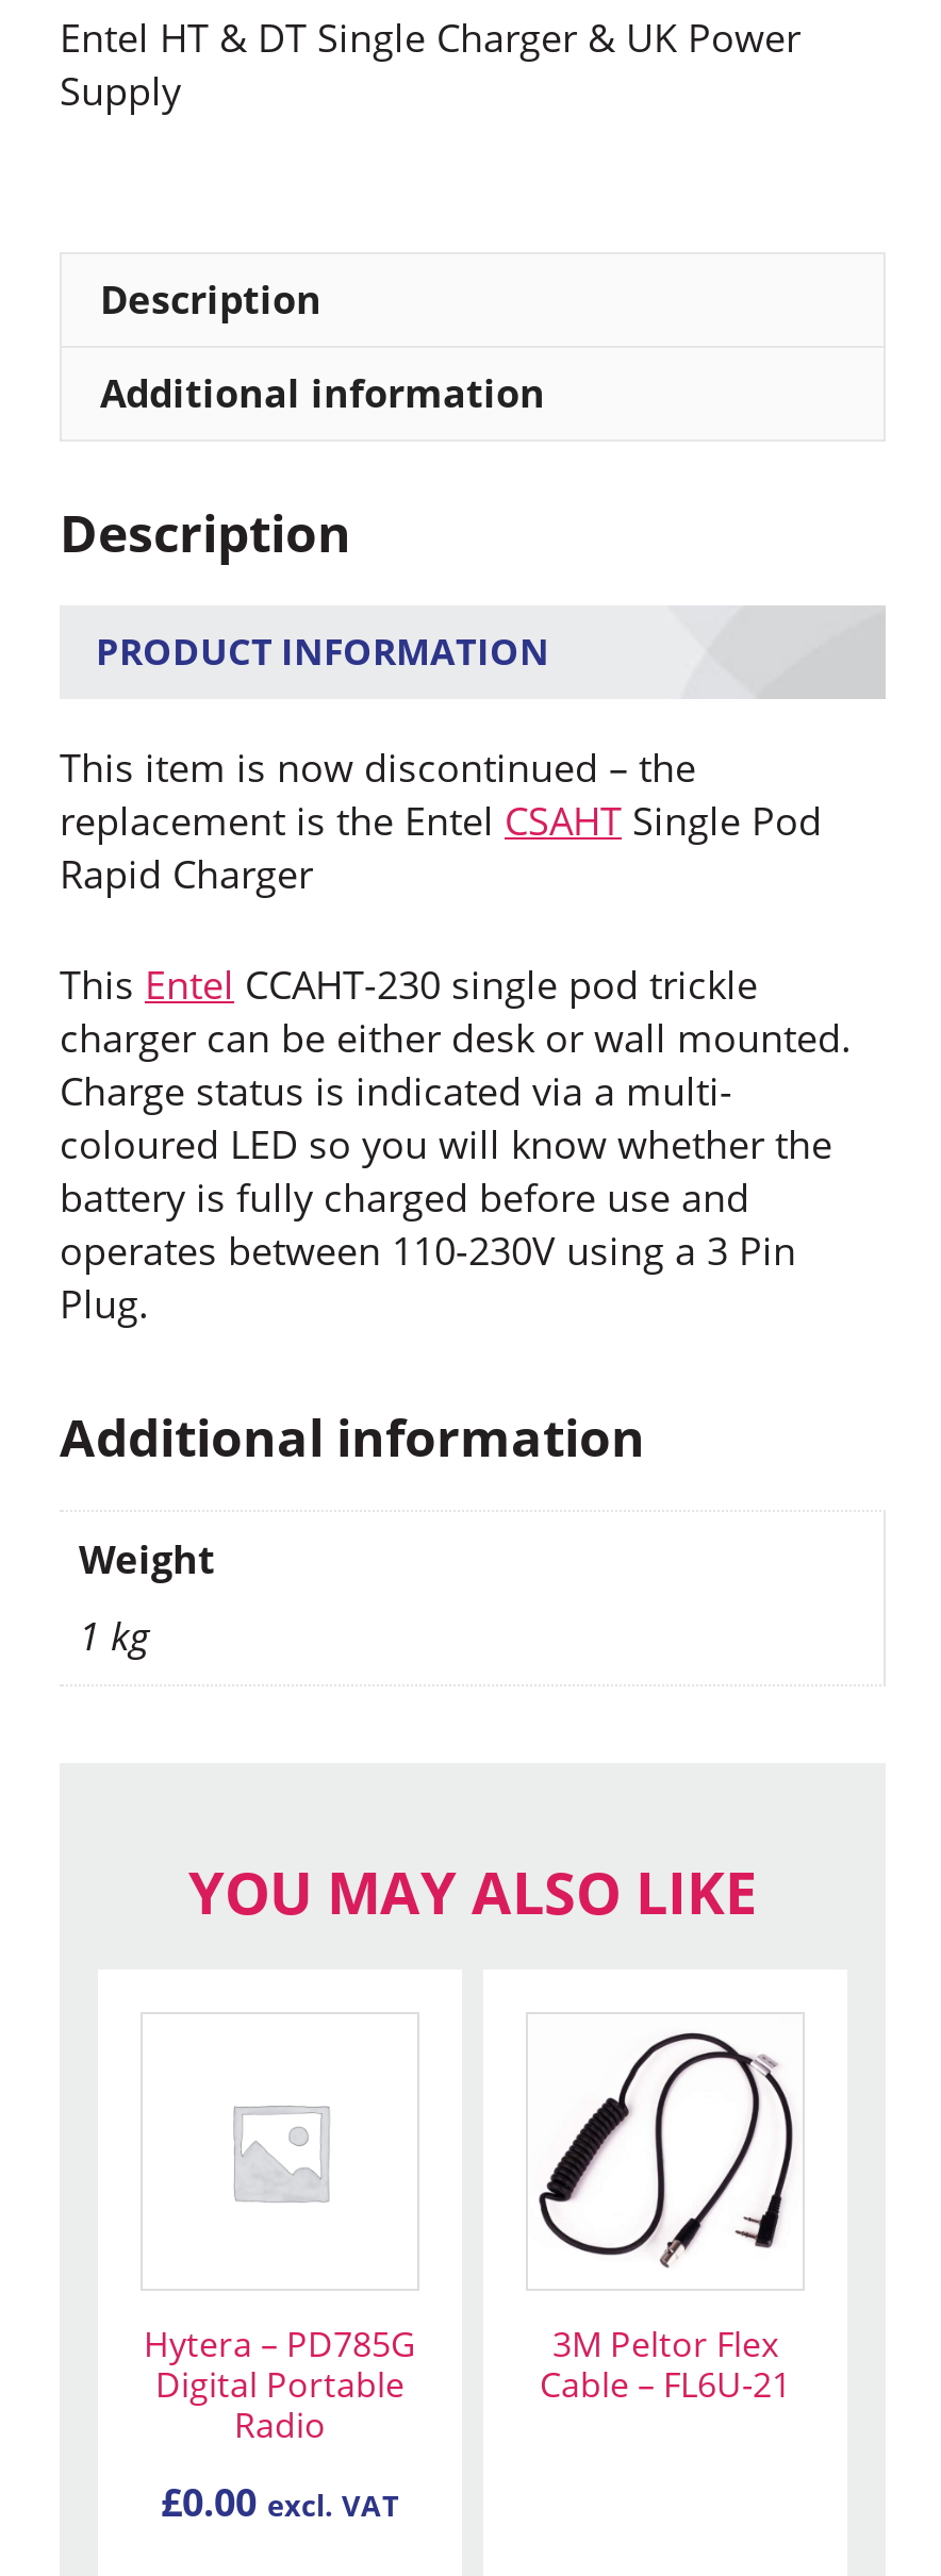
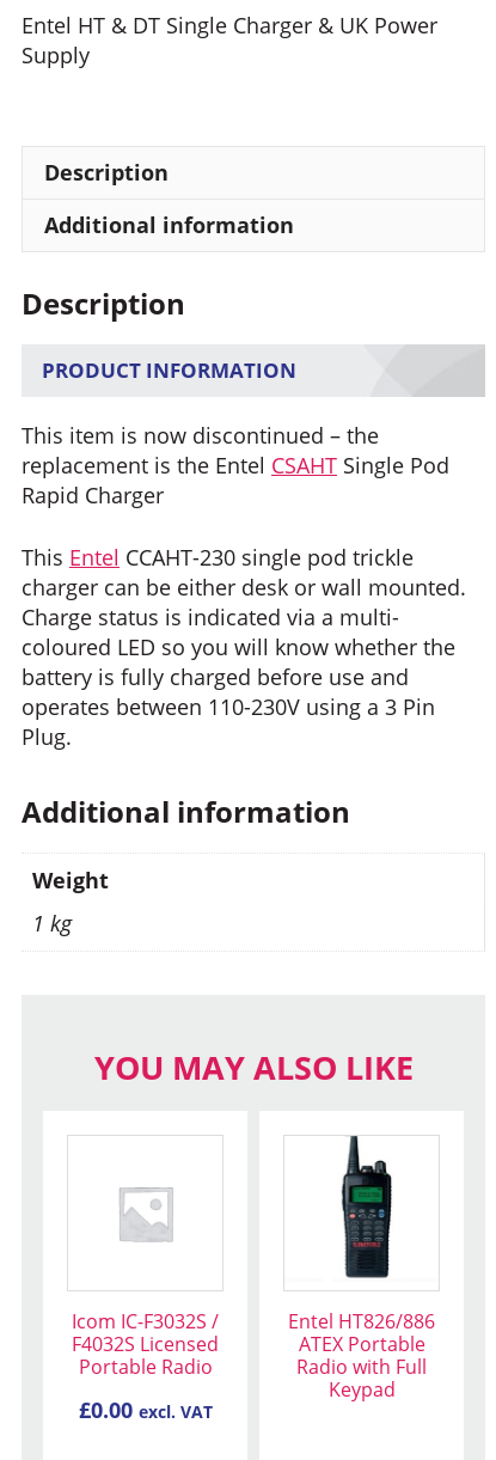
[536,2014,796,2408] [image] | 3M Peltor Flex | Cable – FL6U-21 -> [288,1135,435,1403] [image] | Entel HT826/886 | ATEX Portable | Radio with Full | Keypad
[144,2321,416,2448] Hytera – PD785G | Digital Portable | Radio -> [72,1308,219,1380] Icom IC-F3032S / | F4032S Licensed | Portable Radio

